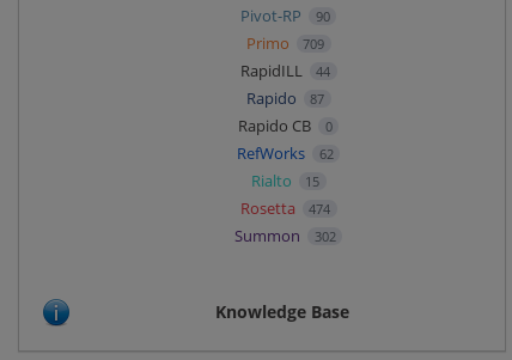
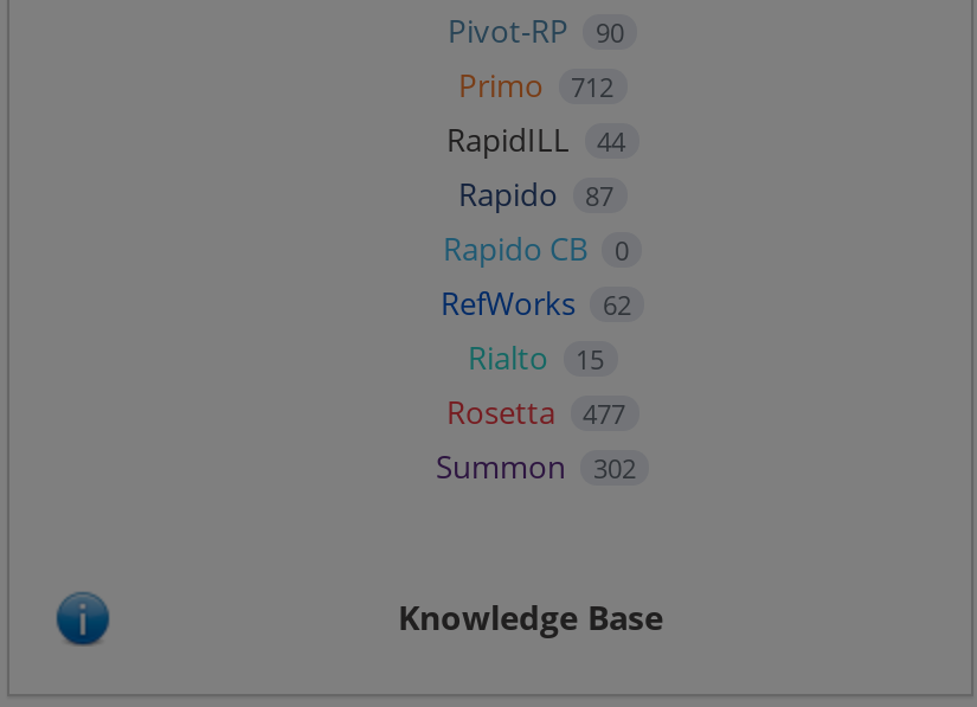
[246,32,324,53] Primo 709 -> [458,63,613,105] Primo 712
[240,197,330,218] Rosetta 474 -> [446,390,625,432] Rosetta 477

